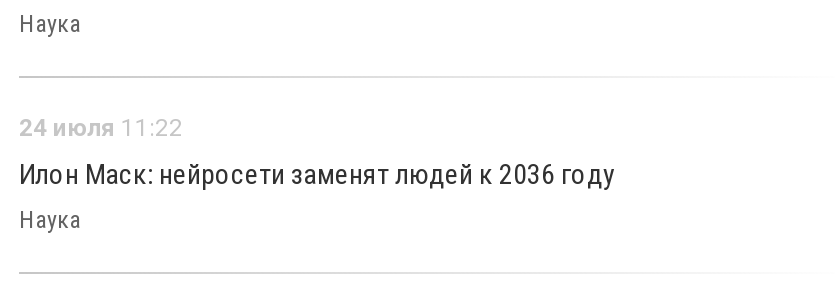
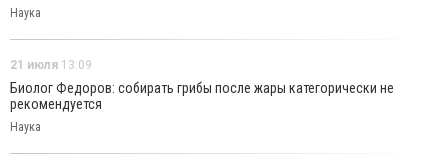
[19,114,183,142] 24 июля 11:22 -> [10,58,92,72] 21 июля 13:09
[19,158,615,190] Илон Маск: нейросети заменят людей к 2036 году -> [10,80,394,112] Биолог Федоров: собирать грибы после жары категорически не | рекомендуется

